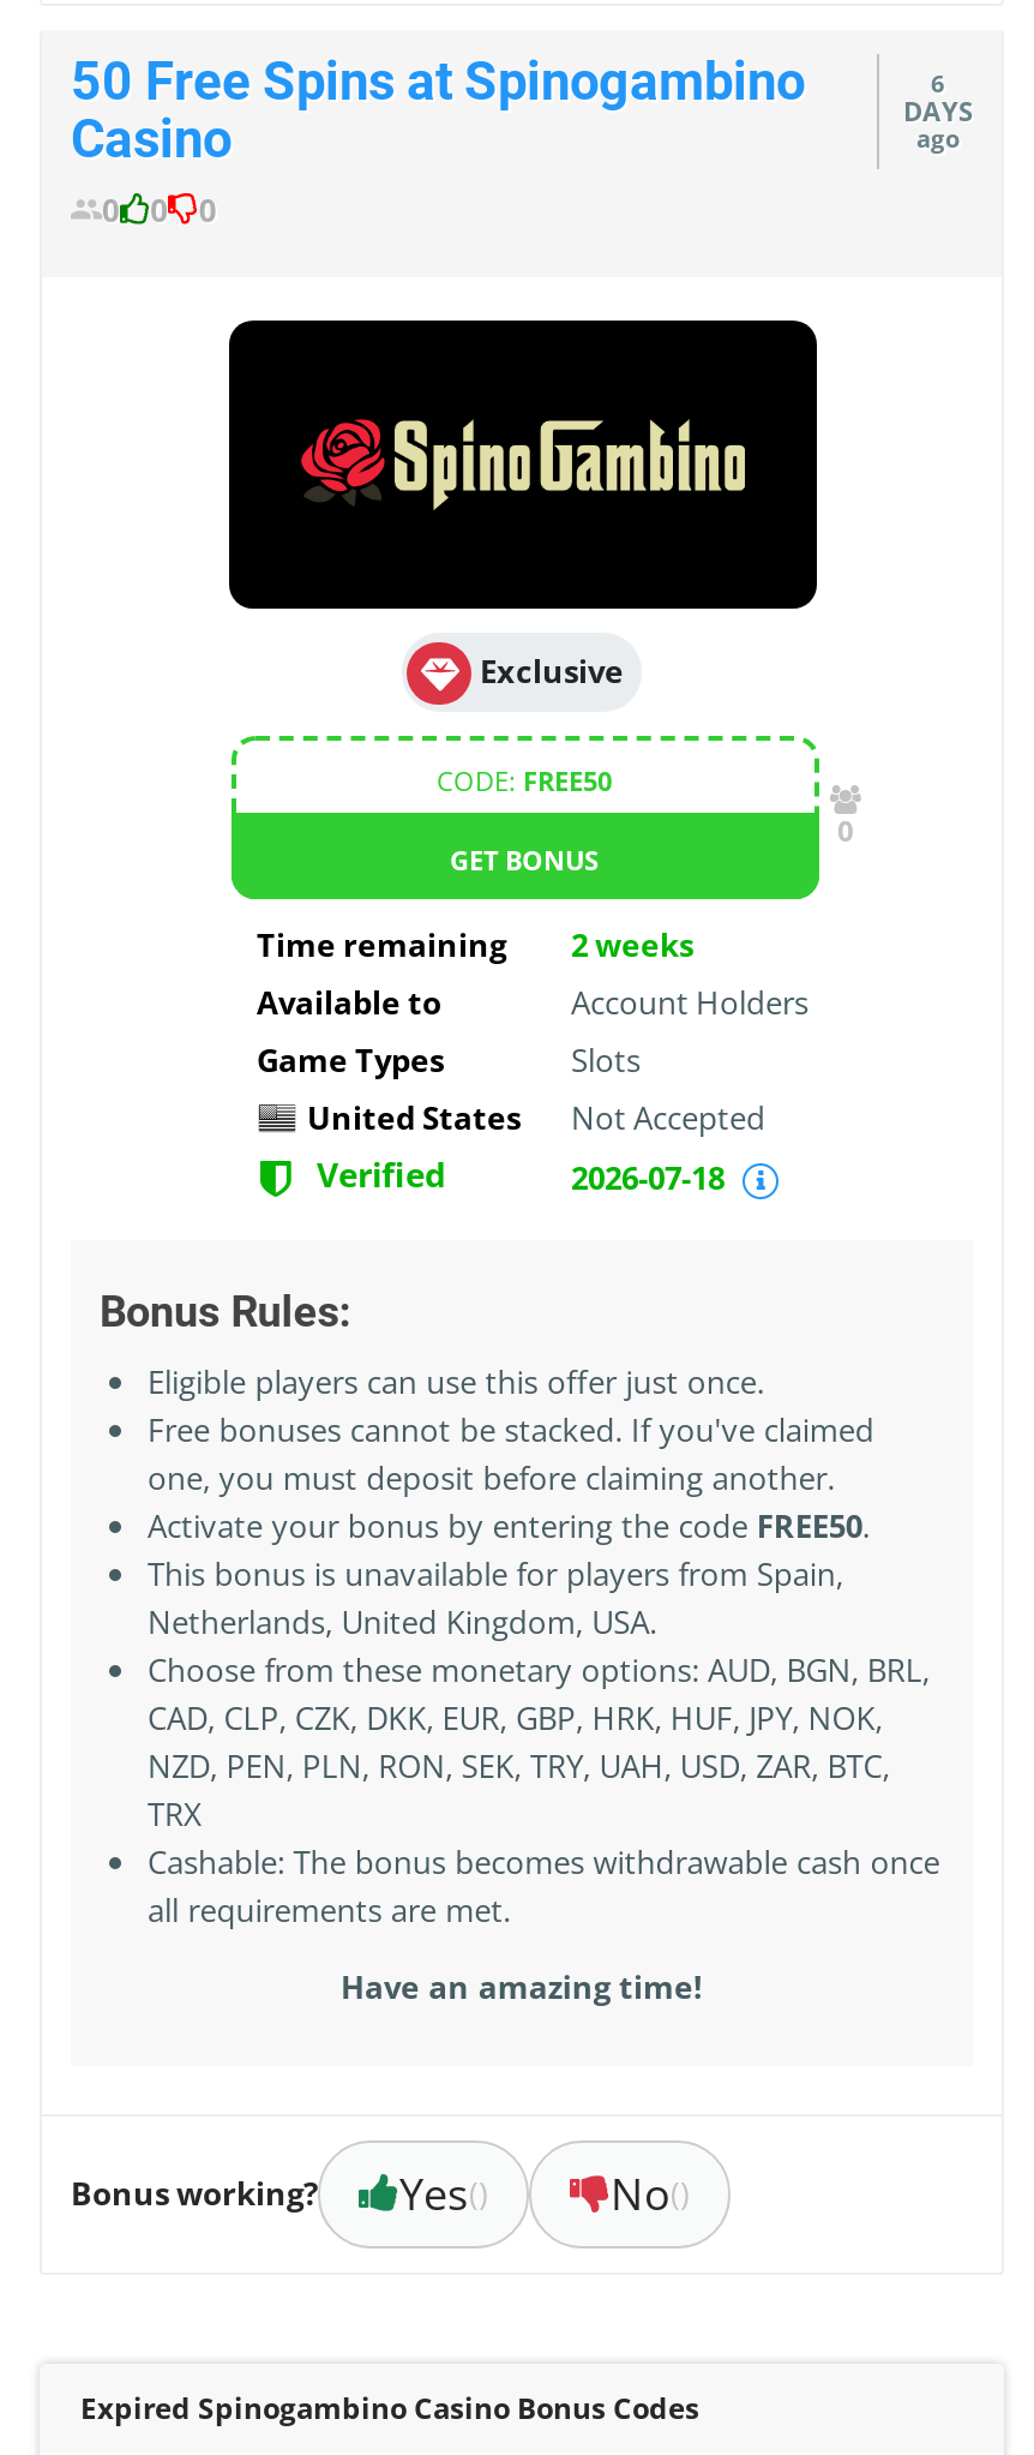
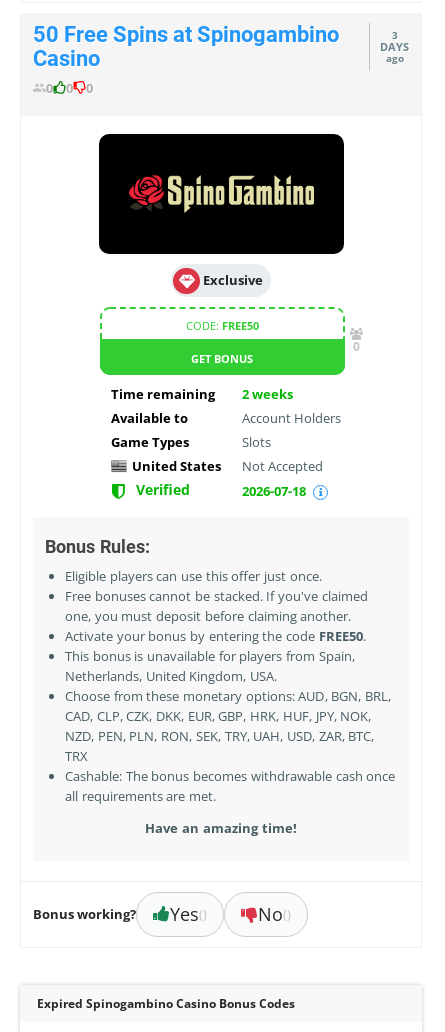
[931,67,945,100] 6 -> [391,28,397,42] 3

